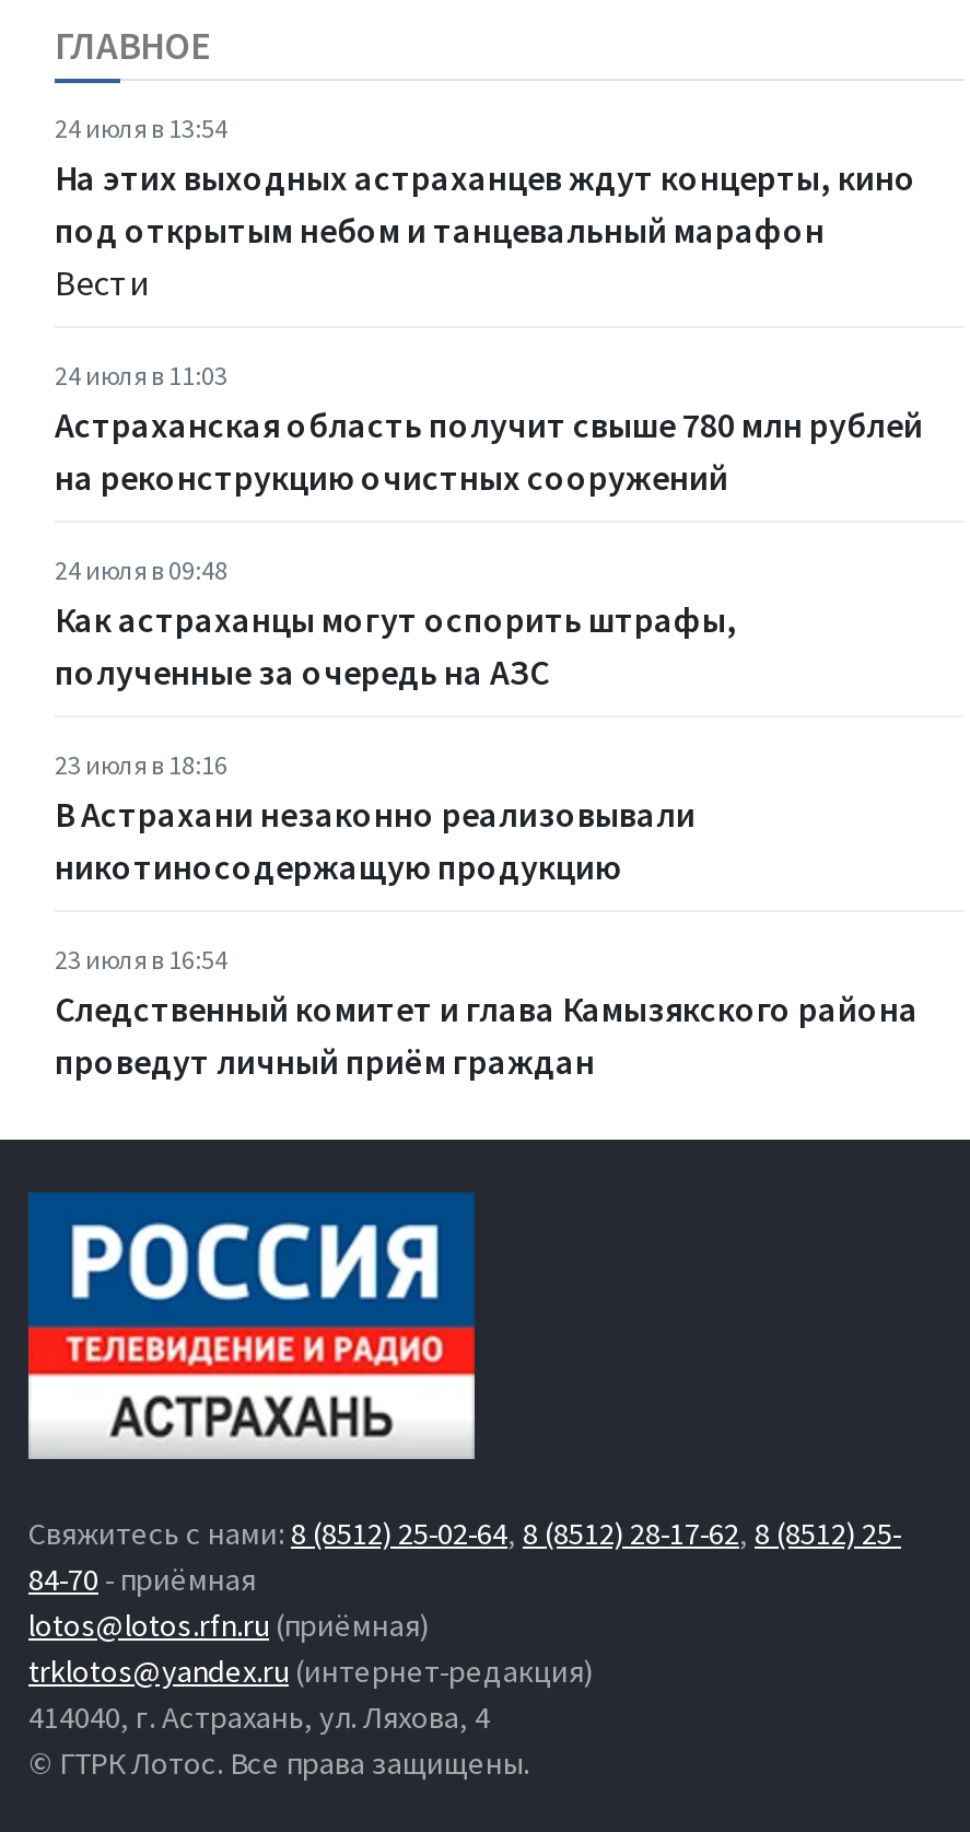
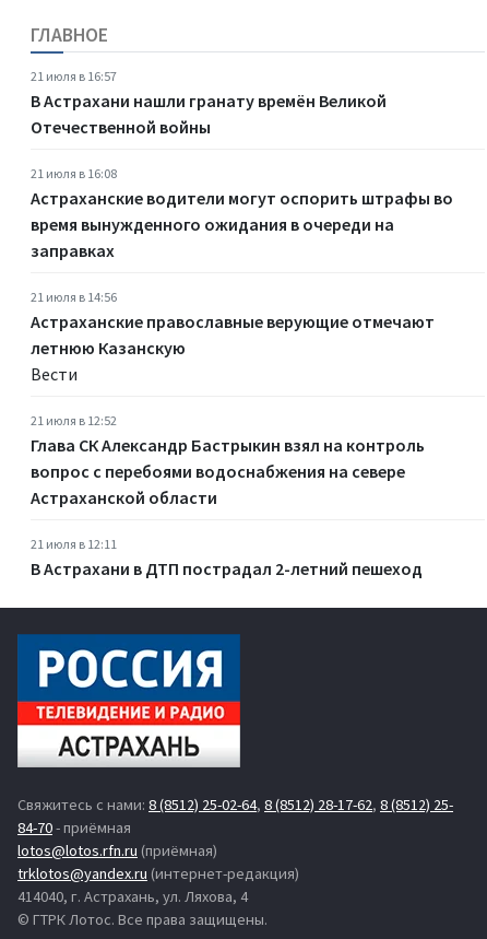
[55,112,916,252] 24 июля в 13:54 | На этих выходных астраханцев ждут концерты, кино | под открытым небом и танцевальный марафон -> [31,68,453,359] 21 июля в 16:57 | В Астрахани нашли гранату времён Великой | Отечественной войны | 21 июля в 16:08 | Астраханские водители могут оспорить штрафы во | время вынужденного ожидания в очереди на | заправках | 21 июля в 14:56 | Астраханские православные верующие отмечают | летнюю Казанскую
moved [55,261,149,305] -> [31,363,78,385]: Вести
[55,360,923,1084] 24 июля в 11:03 | Астраханская область получит свыше 780 млн рублей | на реконструкцию очистных сооружений | 24 июля в 09:48 | Как астраханцы могут оспорить штрафы, | полученные за очередь на АЗС | 23 июля в 18:16 | В Астрахани незаконно реализовывали | никотиносодержащую продукцию | 23 июля в 16:54 | Следственный комитет и глава Камызякского района | проведут личный приём граждан -> [31,413,425,580] 21 июля в 12:52 | Глава СК Александр Бастрыкин взял на контроль | вопрос с перебоями водоснабжения на севере | Астраханской области | 21 июля в 12:11 | В Астрахани в ДТП пострадал 2-летний пешеход

